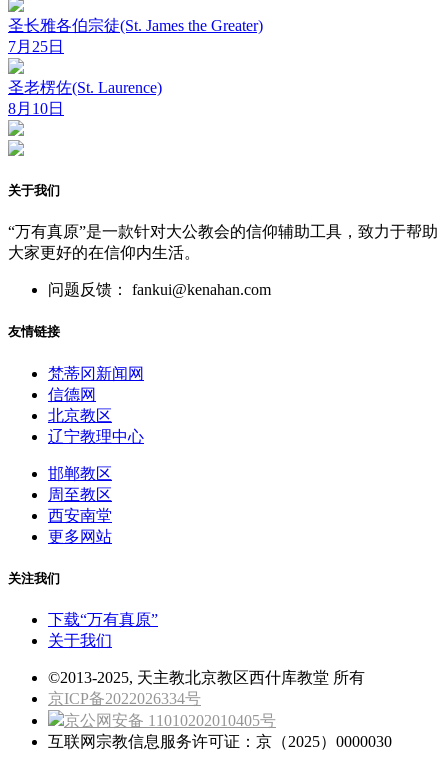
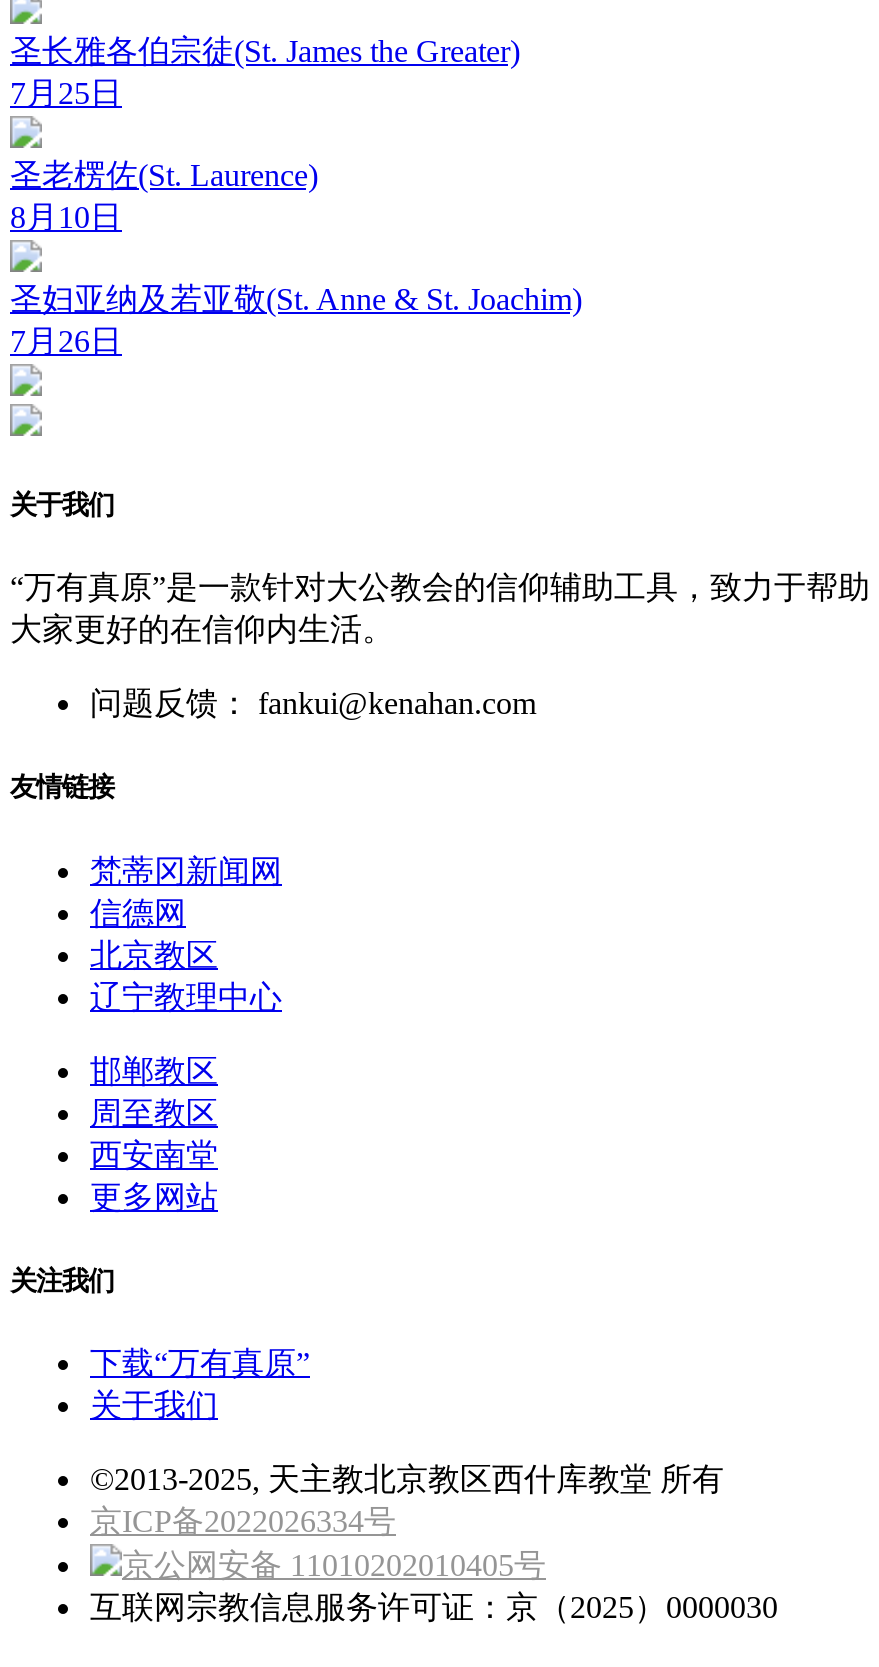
none -> [10,282,582,358] 圣妇亚纳及若亚敬(St. Anne & St. Joachim) | 7月26日

